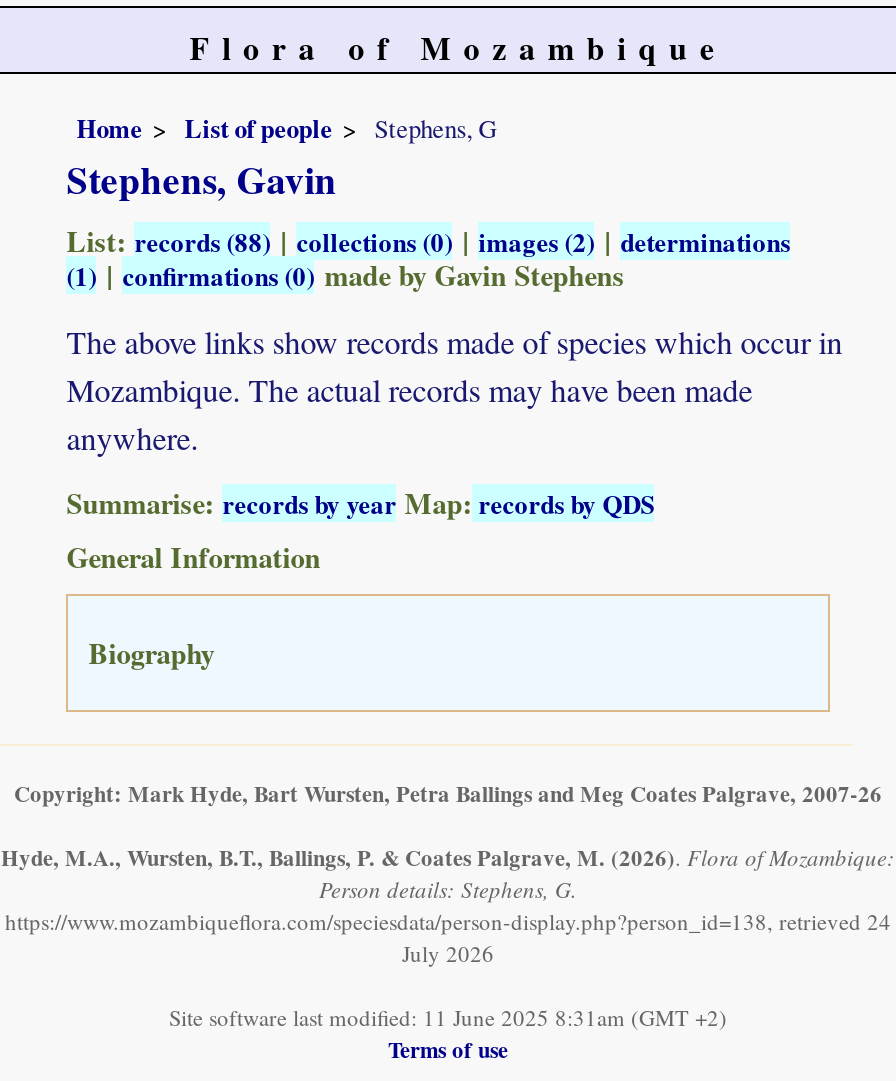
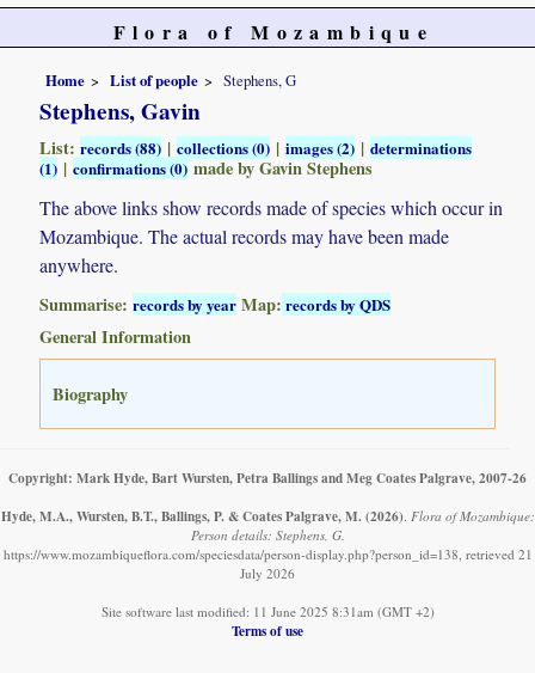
[5,905,891,935] https://www.mozambiqueflora.com/speciesdata/person-display.php?person_id=138, retrieved 24 -> [3,545,532,563] https://www.mozambiqueflora.com/speciesdata/person-display.php?person_id=138, retrieved 21

